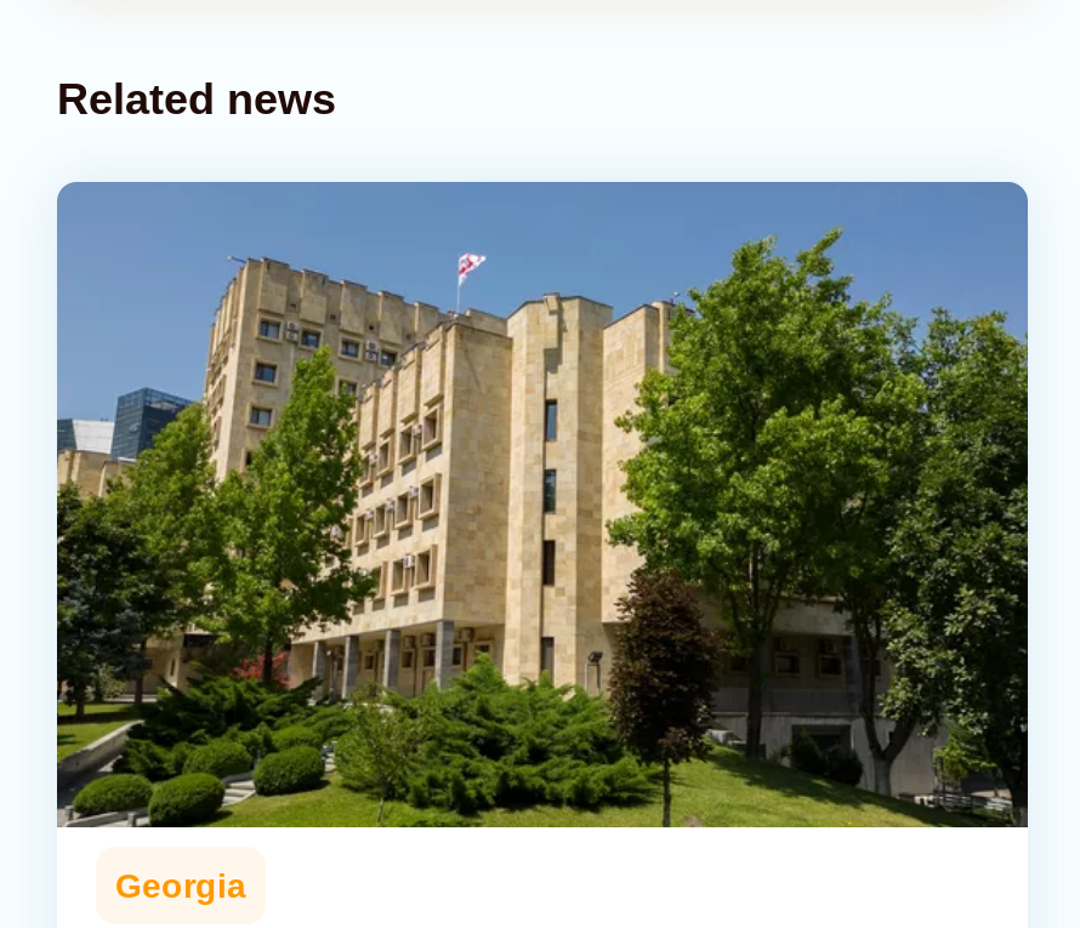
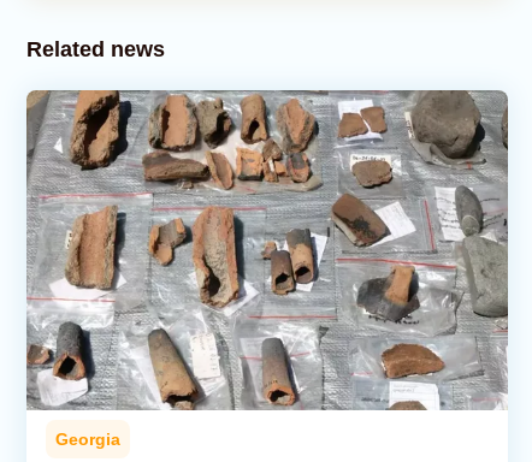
[55,180,1030,830] [image] -> [25,89,509,411] [image]

